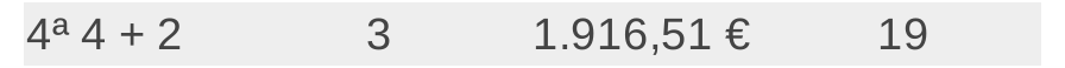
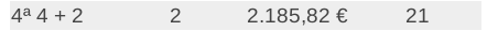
[366,10,392,59] 3 -> [169,4,181,27] 2
[532,10,751,59] 1.916,51 € -> [246,4,348,27] 2.185,82 €
[877,10,929,59] 19 -> [405,4,430,27] 21

